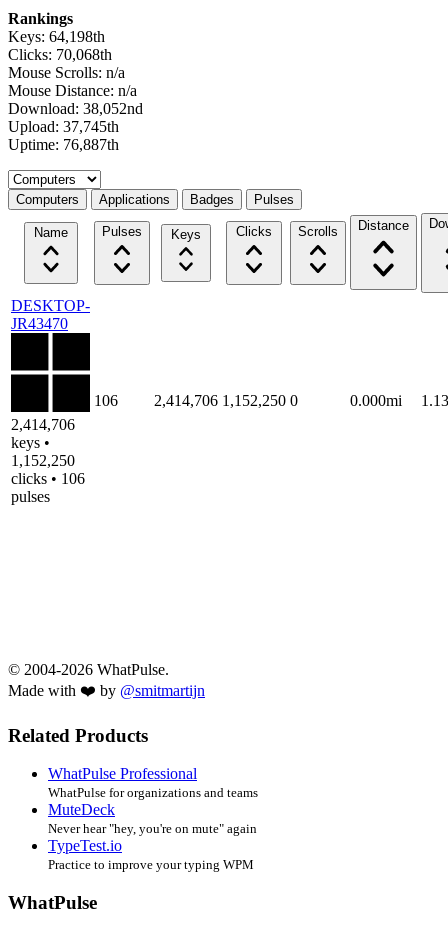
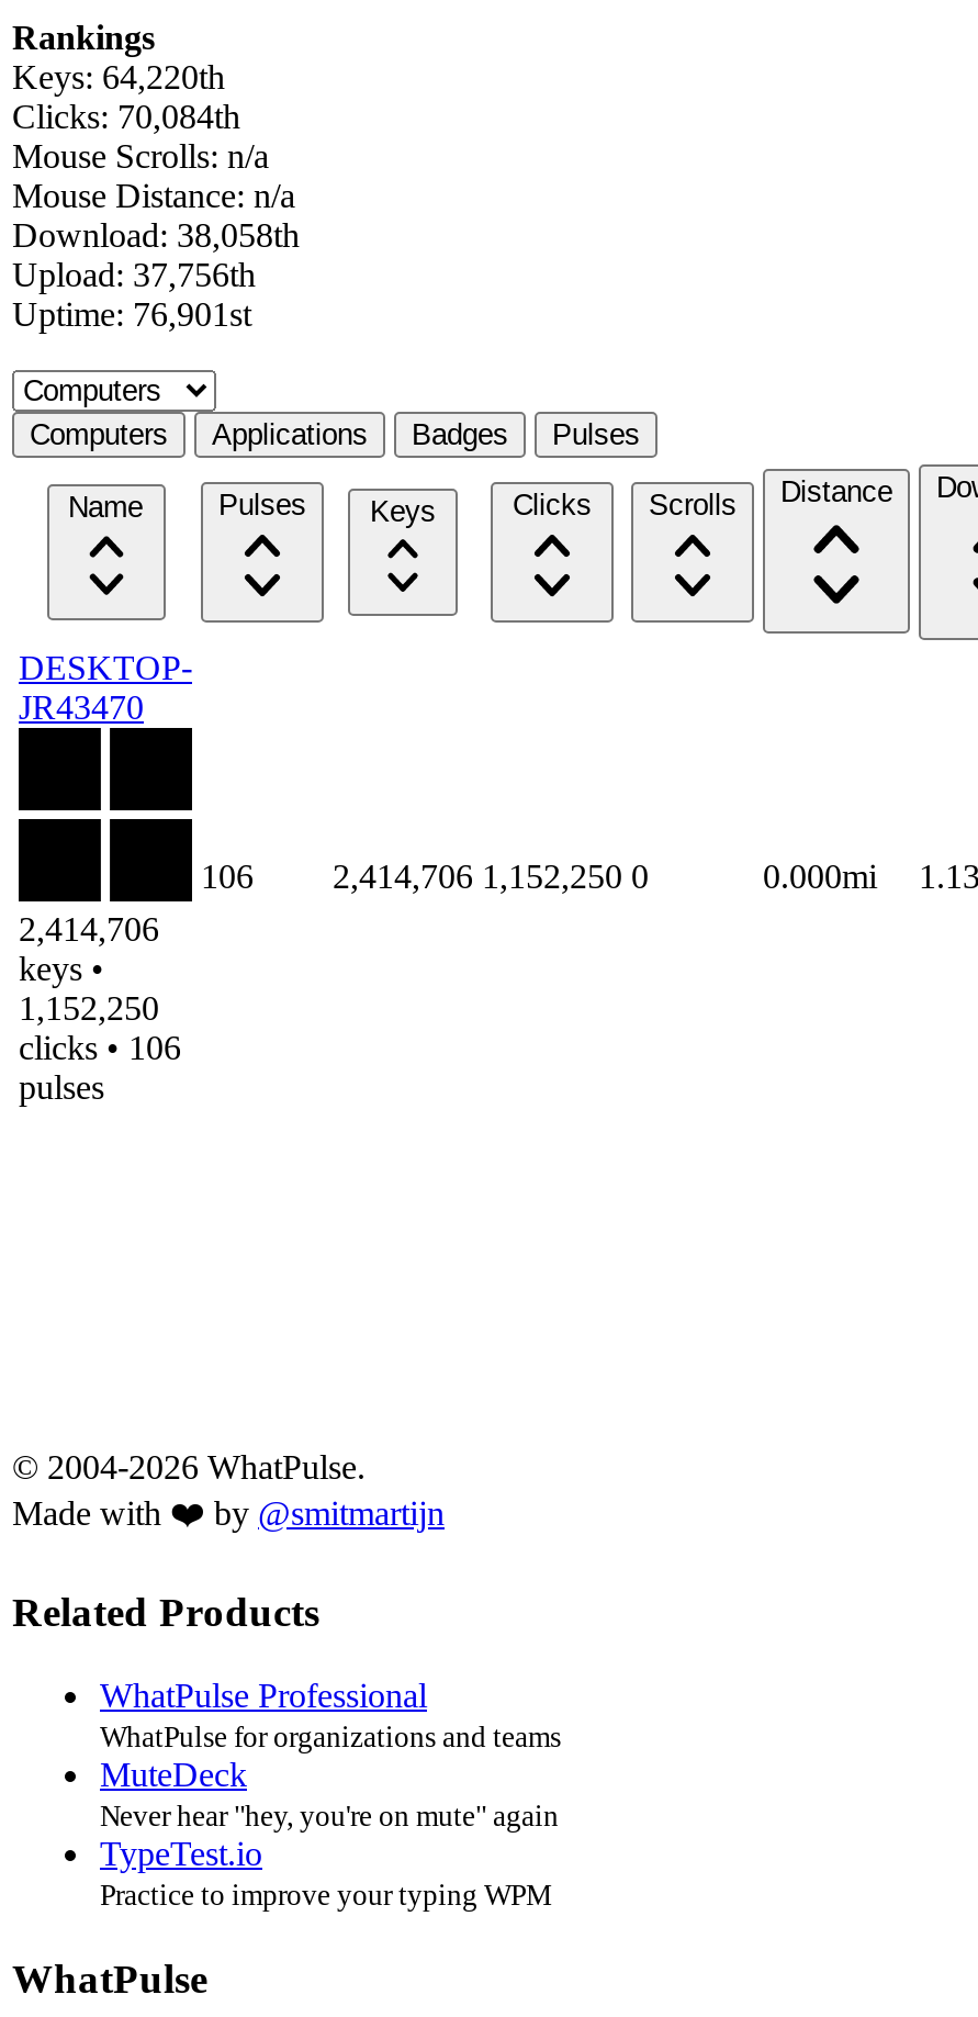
[8,28,105,45] Keys: 64,198th -> [12,58,225,95] Keys: 64,220th
[8,46,112,63] Clicks: 70,068th -> [12,98,240,135] Clicks: 70,084th
[8,100,143,117] Download: 38,052nd -> [12,216,300,253] Download: 38,058th
[8,118,119,135] Upload: 37,745th -> [12,256,256,293] Upload: 37,756th
[8,136,119,153] Uptime: 76,887th -> [12,295,251,332] Uptime: 76,901st

